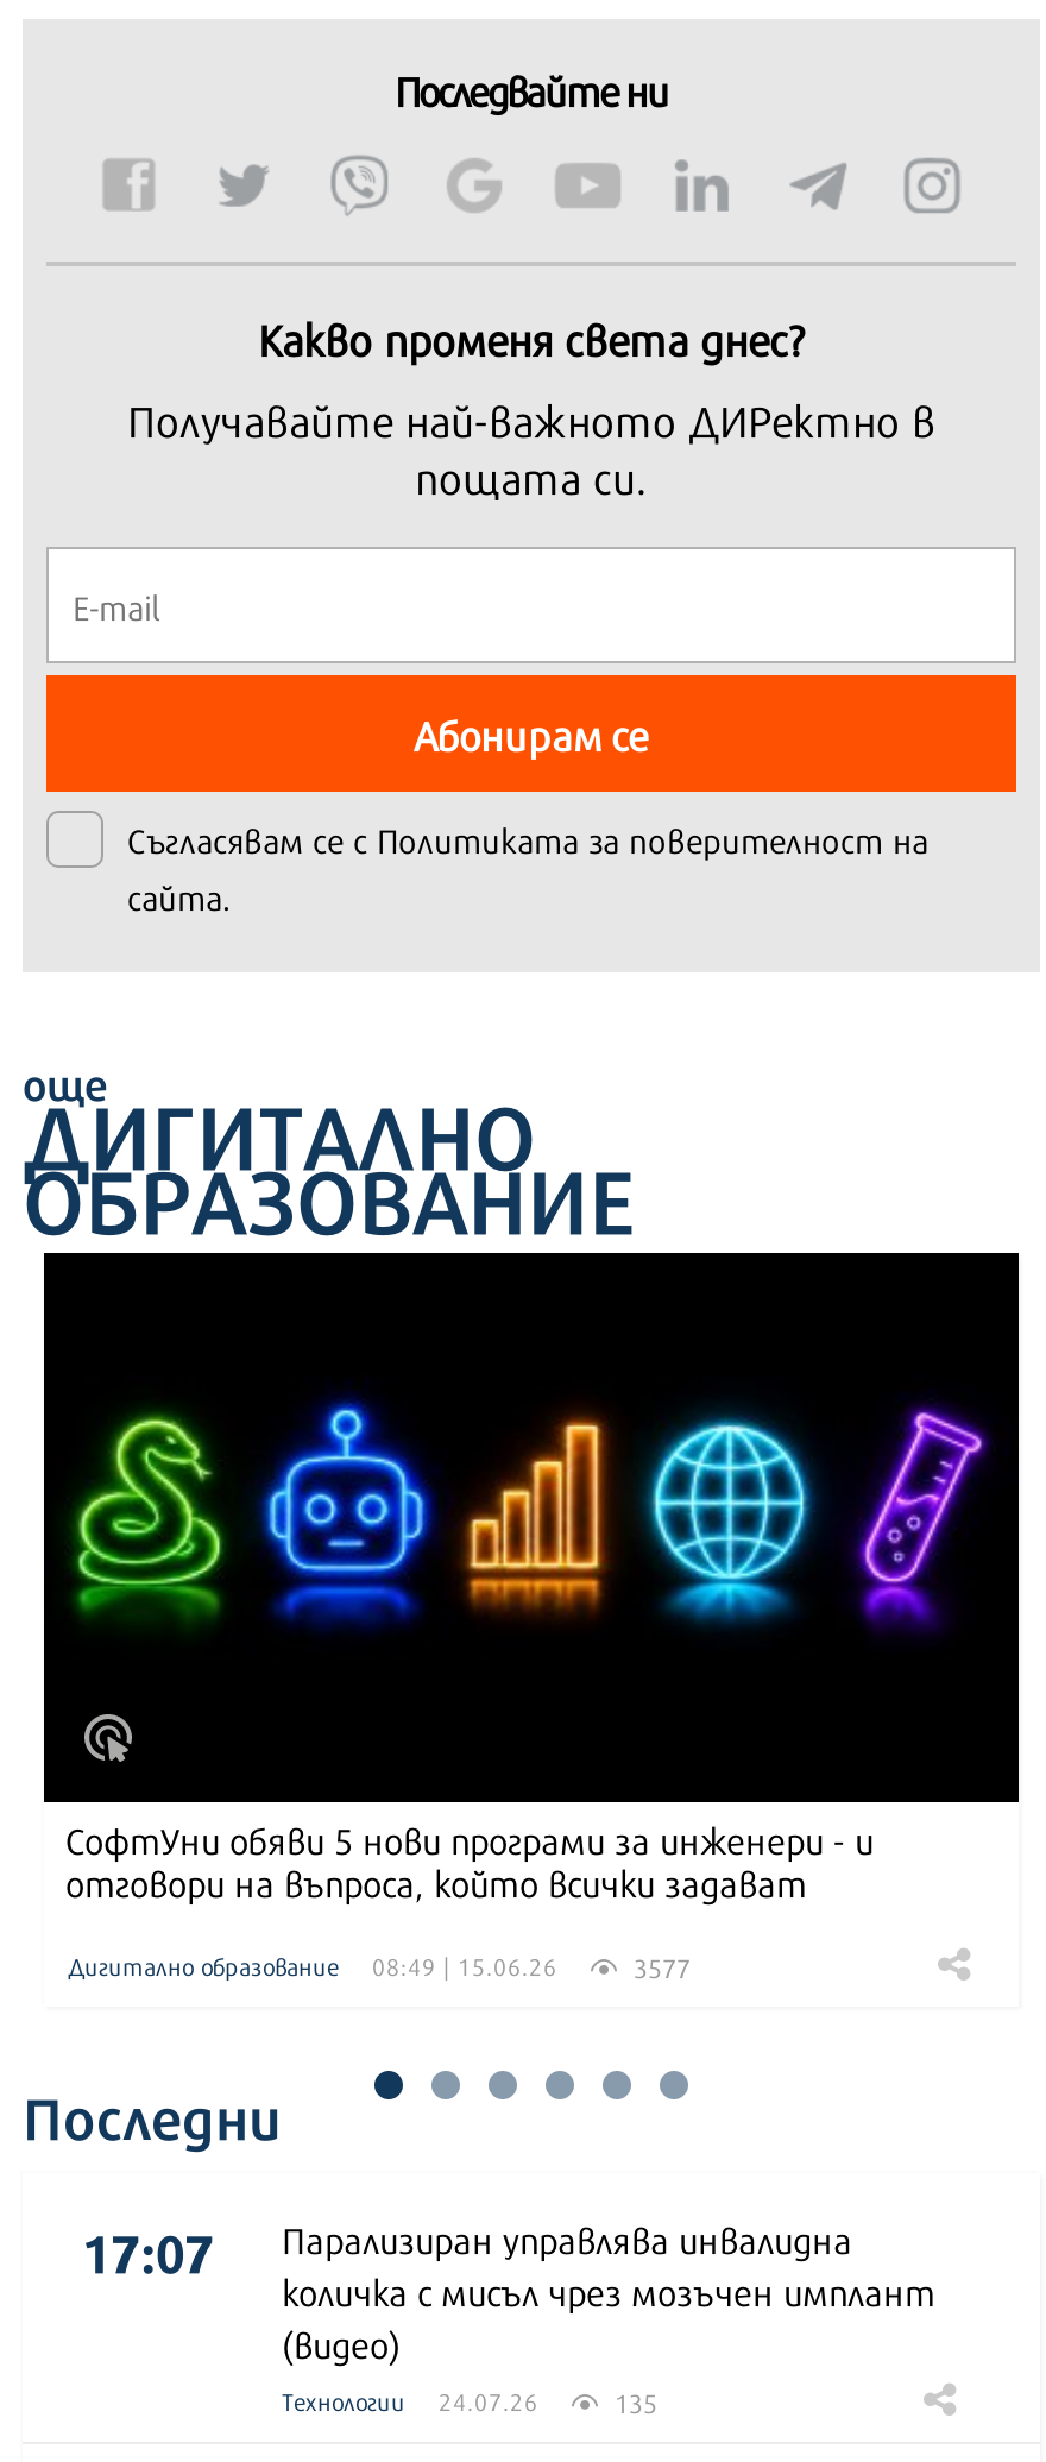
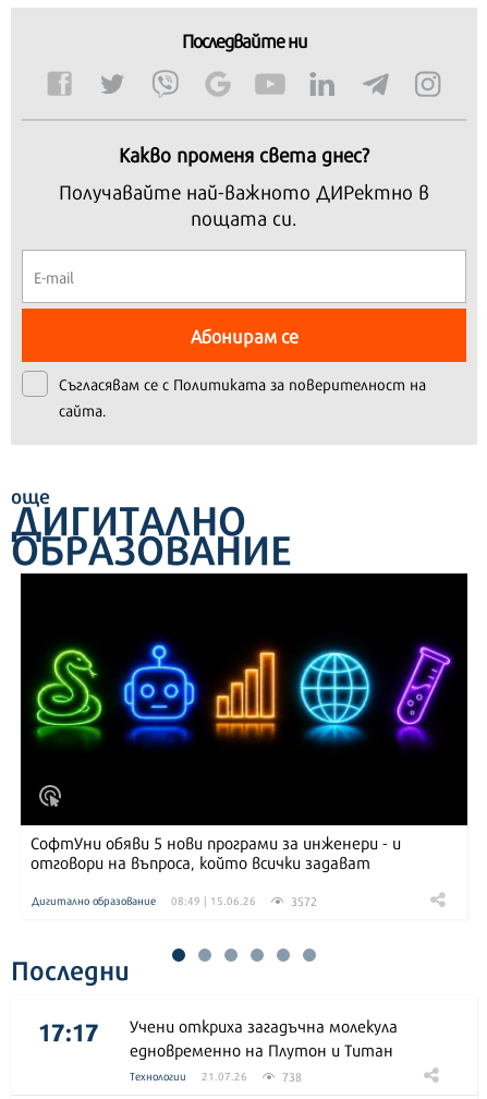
[626,1947,691,1985] 3577 -> [288,892,317,909] 3572
[82,2206,935,2368] 17:07 | Парализиран управлява инвалидна | количка с мисъл чрез мозъчен имплант | (видео) -> [38,1011,398,1061] 17:17 | Учени откриха загадъчна молекула | едновременно на Плутон и Титан
[439,2382,657,2420] 24.07.26 | 135 -> [202,1067,302,1085] 21.07.26 | 738

